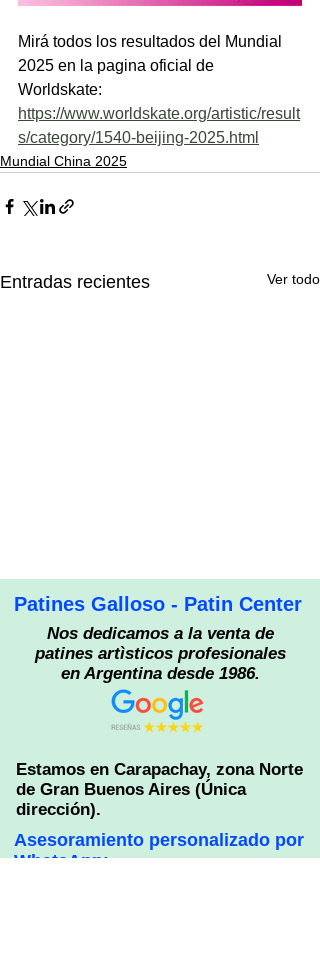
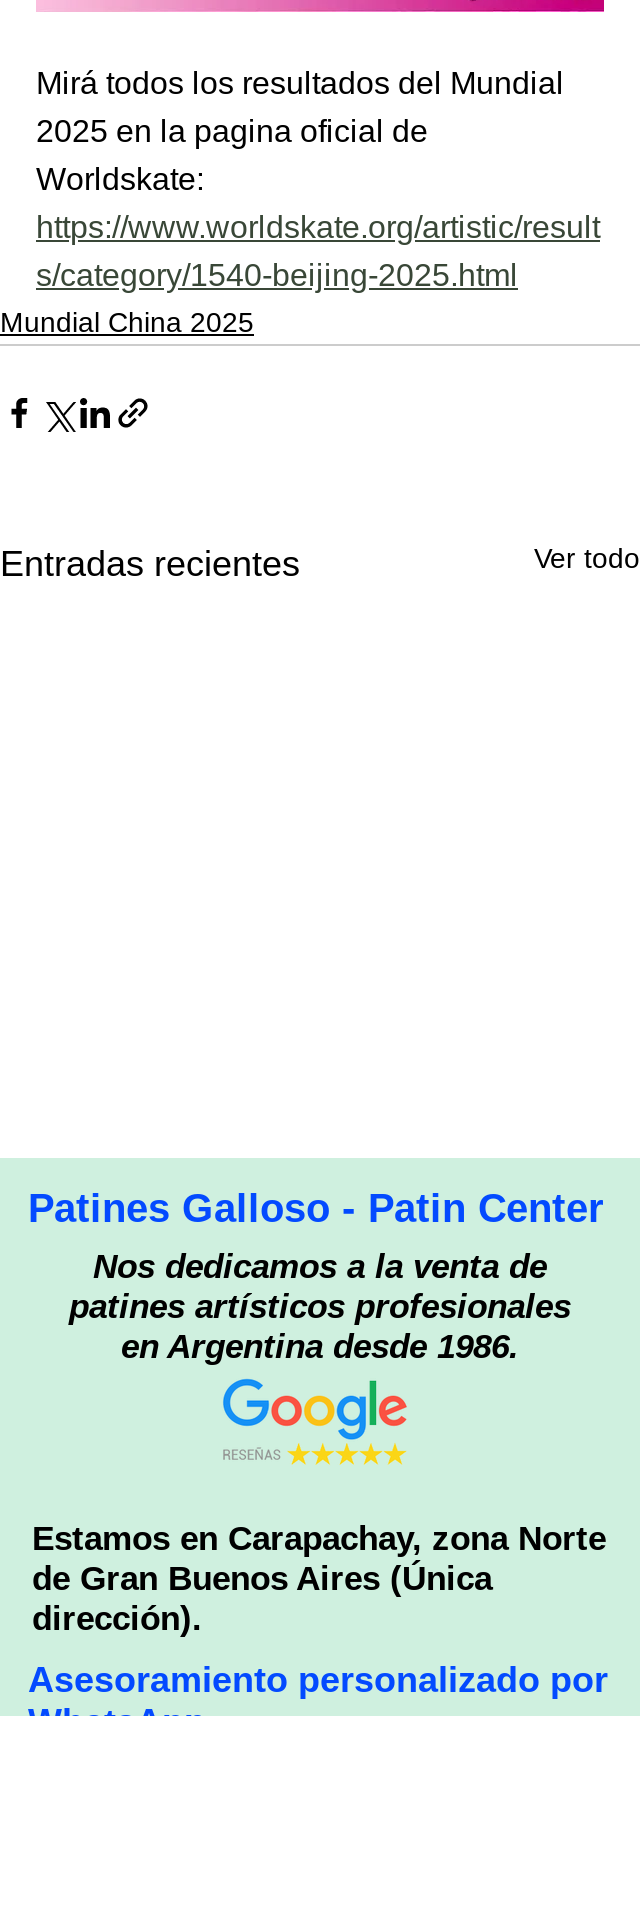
[34,644,285,663] patines artìsticos profesionales -> [69,1289,571,1327] patines artísticos profesionales

